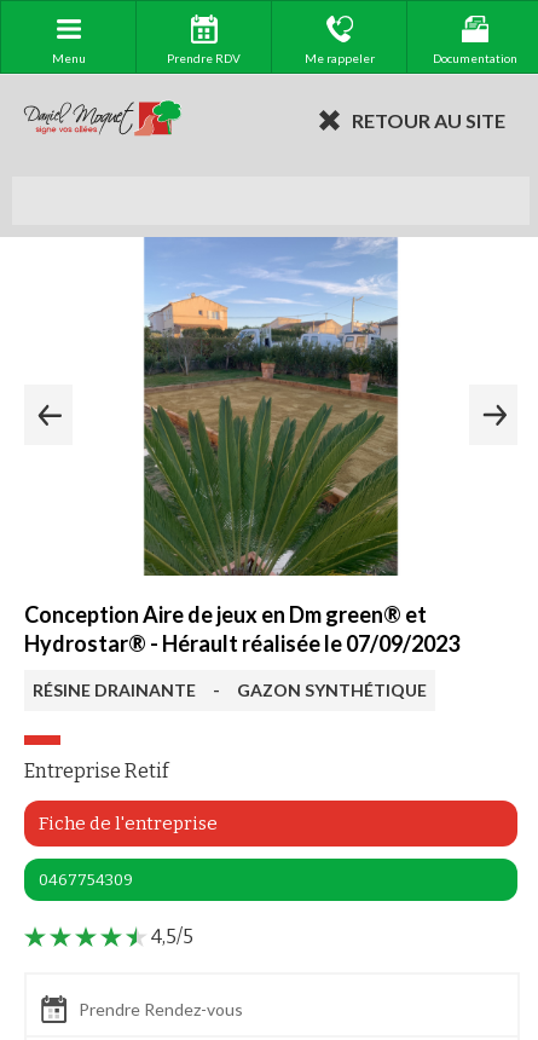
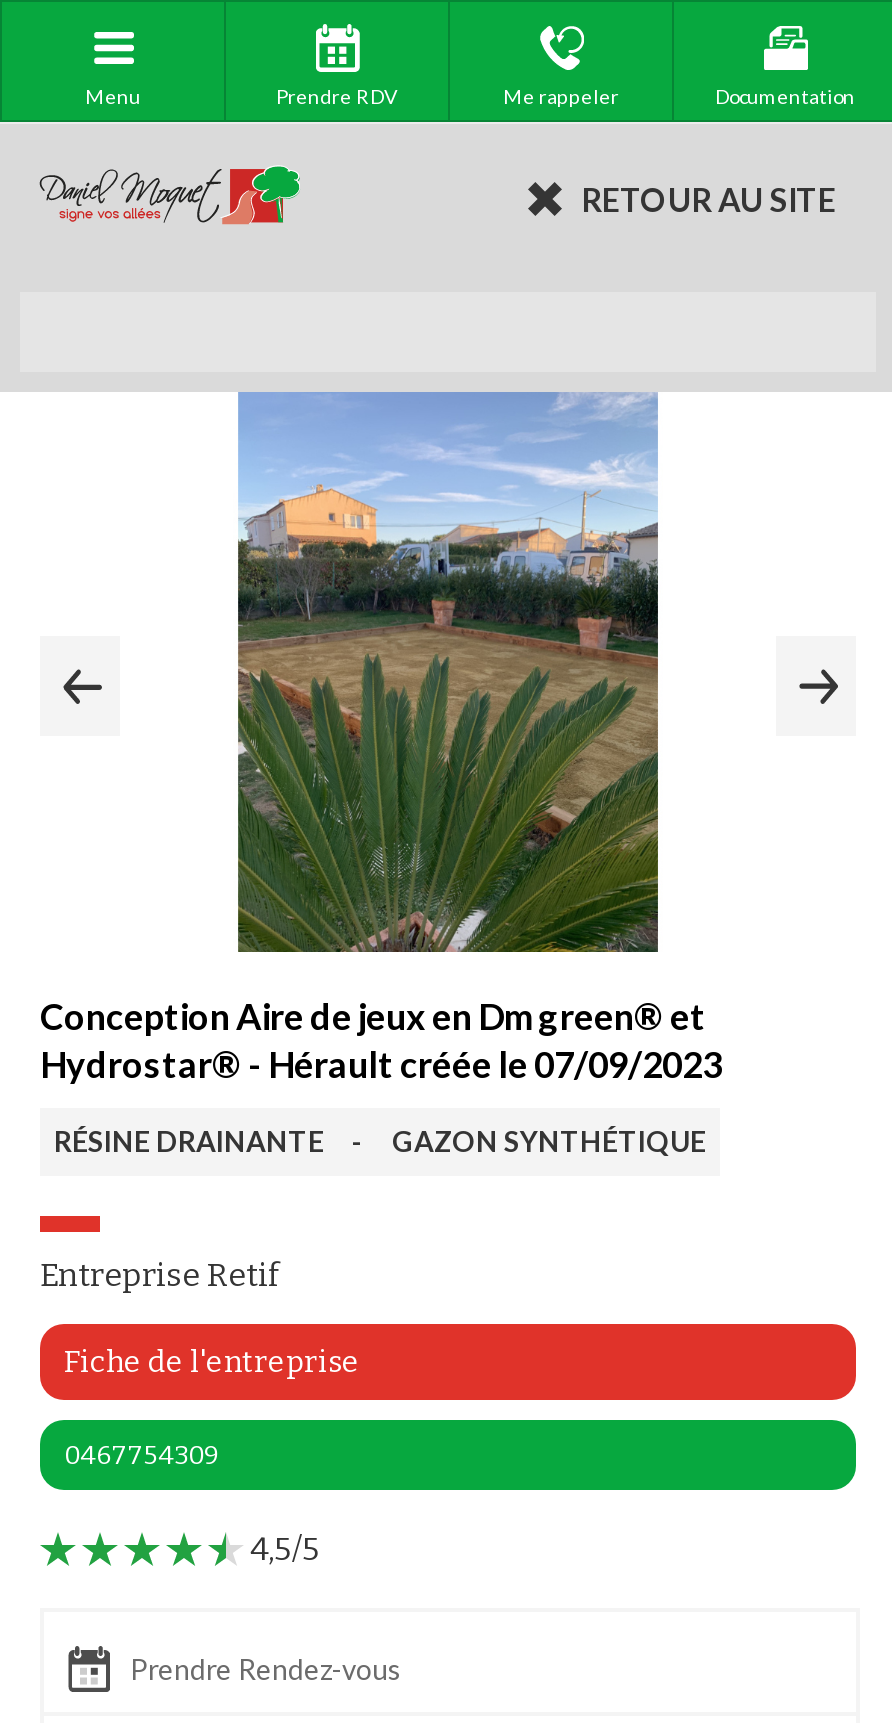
[24,630,459,657] Hydrostar® - Hérault réalisée le 07/09/2023 -> [40,1042,722,1086] Hydrostar® - Hérault créée le 07/09/2023

